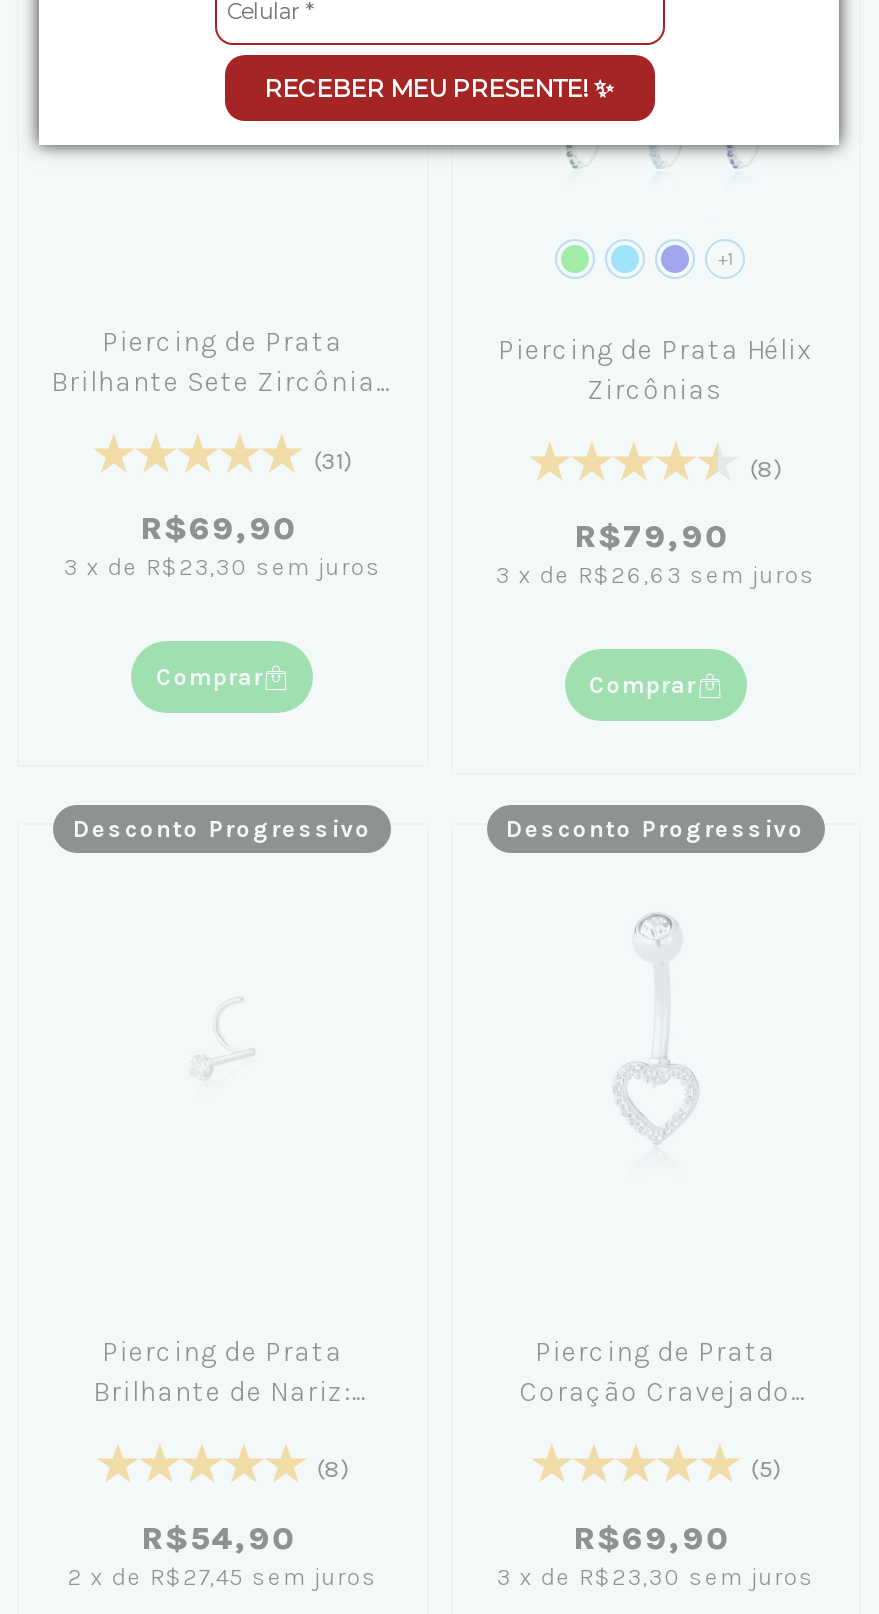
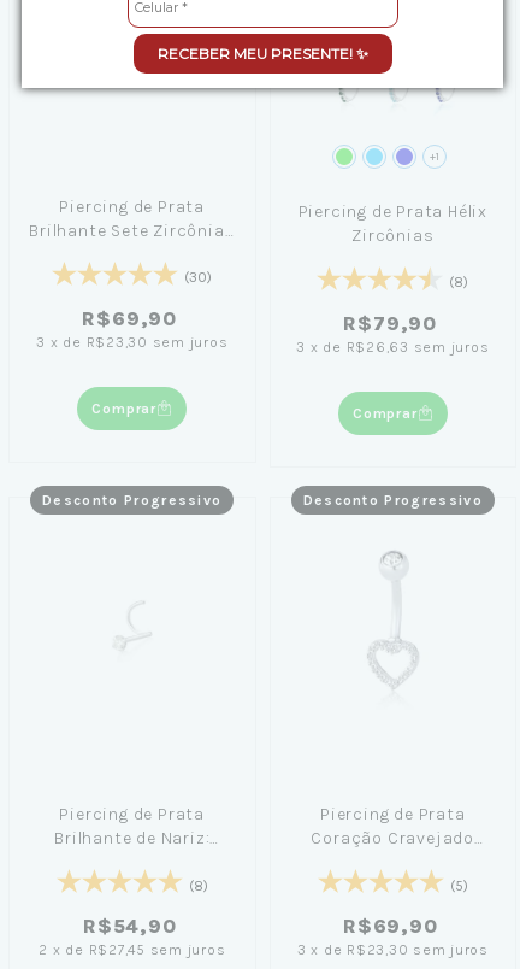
[313,446,351,474] (31) -> [184,269,212,286] (30)

